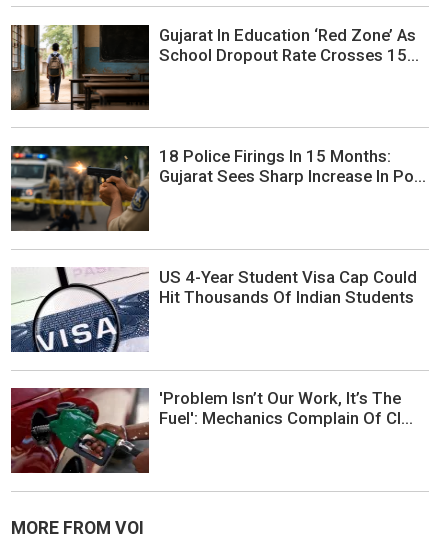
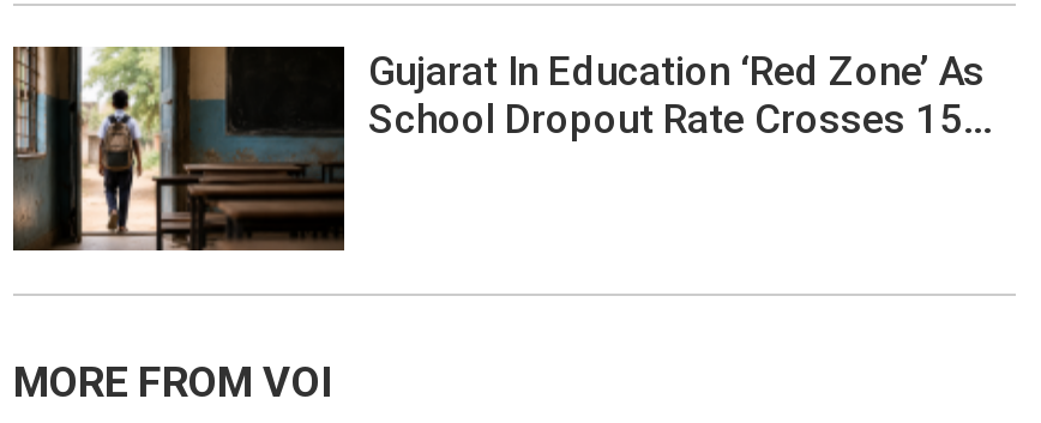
[10,145,426,232] [image] | 18 Police Firings In 15 Months: | Gujarat Sees Sharp Increase In Po... -> none
[10,266,417,353] [image] | US 4-Year Student Visa Cap Could | Hit Thousands Of Indian Students -> none
[11,387,413,474] [image] | 'Problem Isn’t Our Work, It’s The | Fuel': Mechanics Complain Of Cl... -> none

